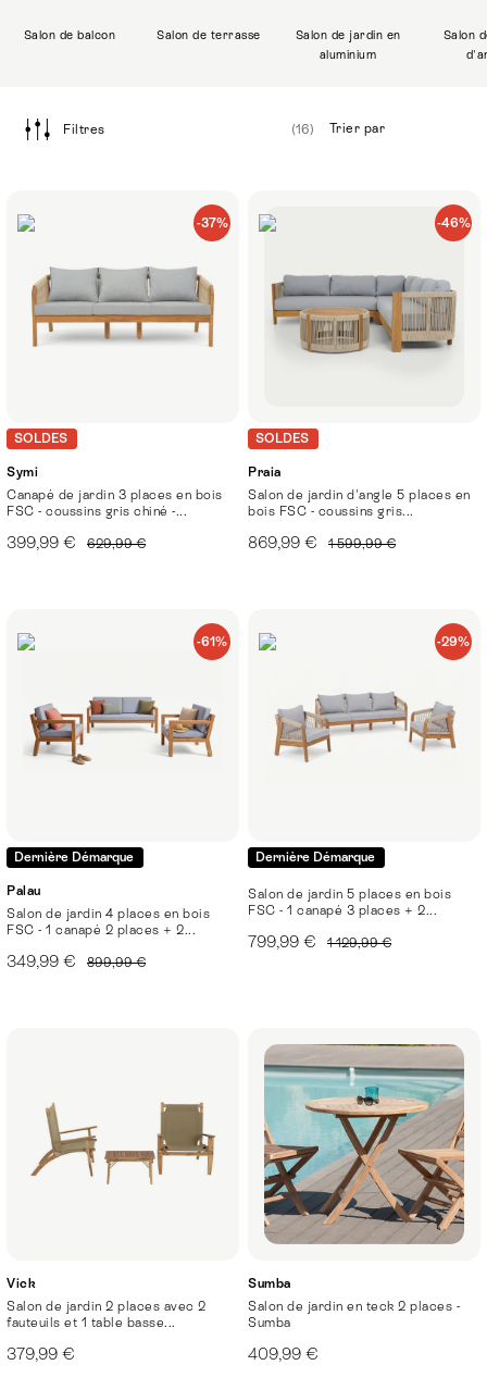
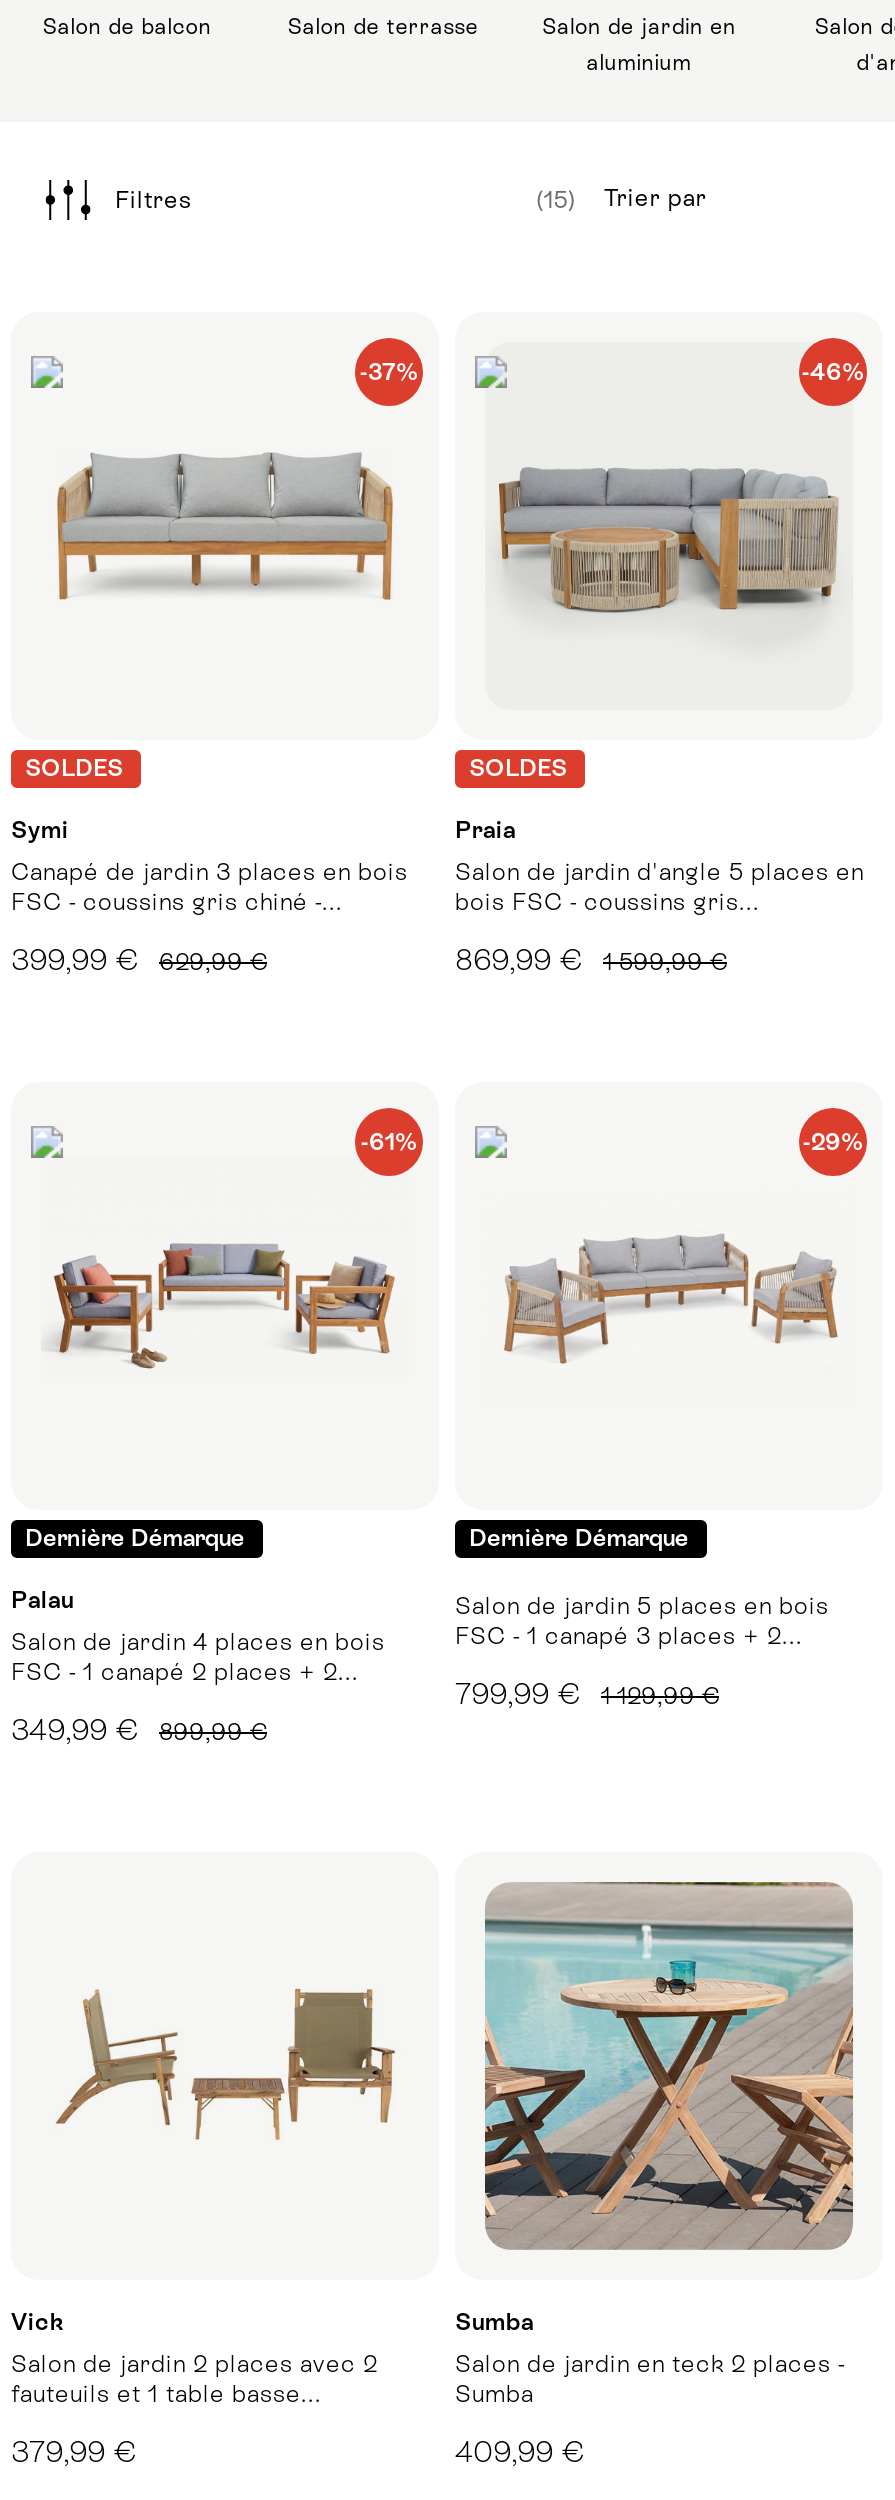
[292,122,315,137] (16) -> [536,186,576,214] (15)

